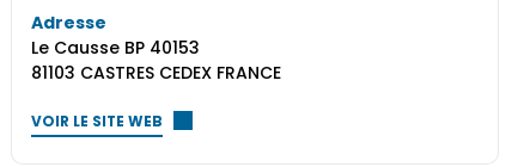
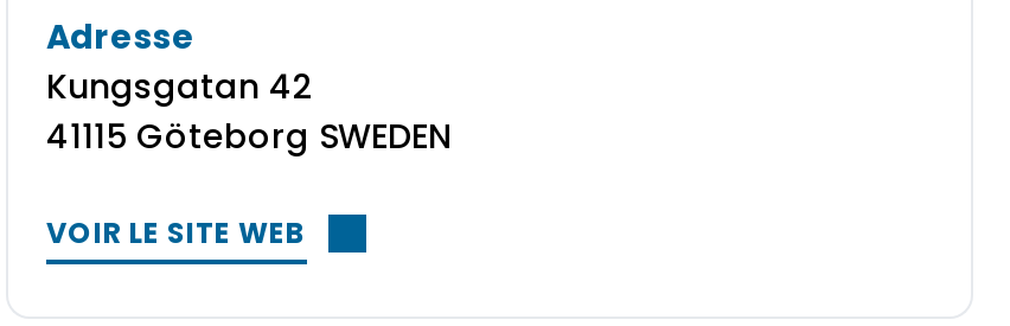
[31,35,281,84] Le Causse BP 40153 | 81103 CASTRES CEDEX FRANCE -> [46,63,452,161] Kungsgatan 42 | 41115 Göteborg SWEDEN

